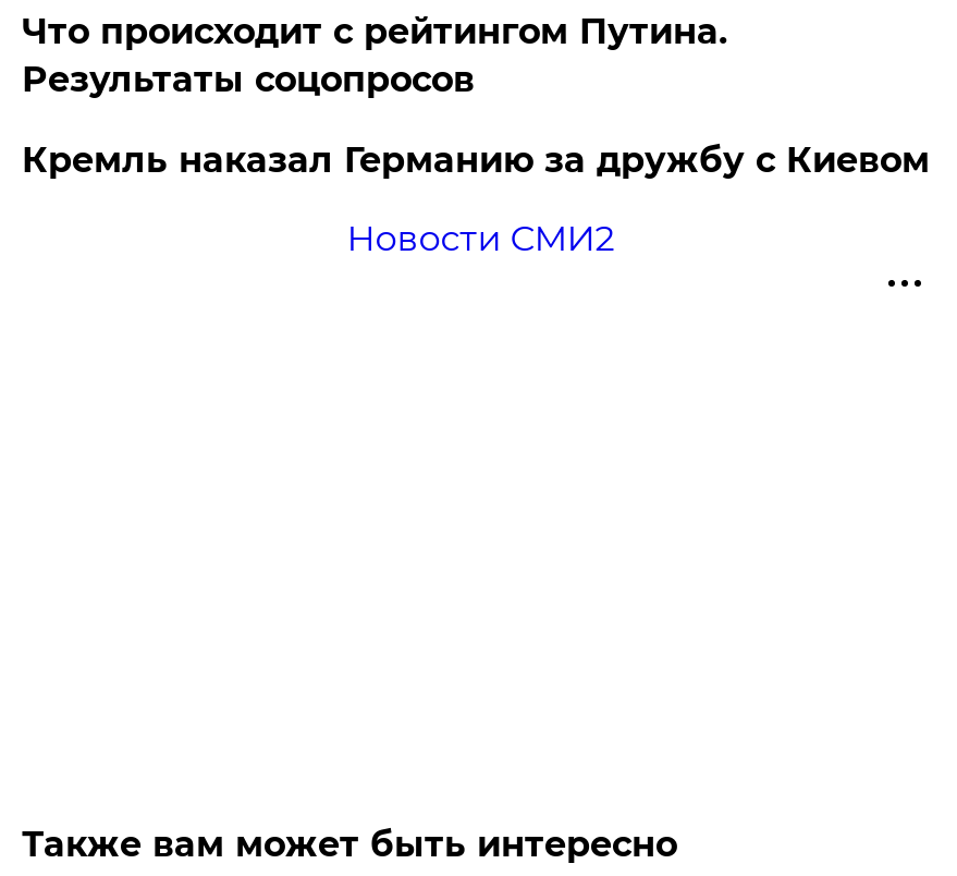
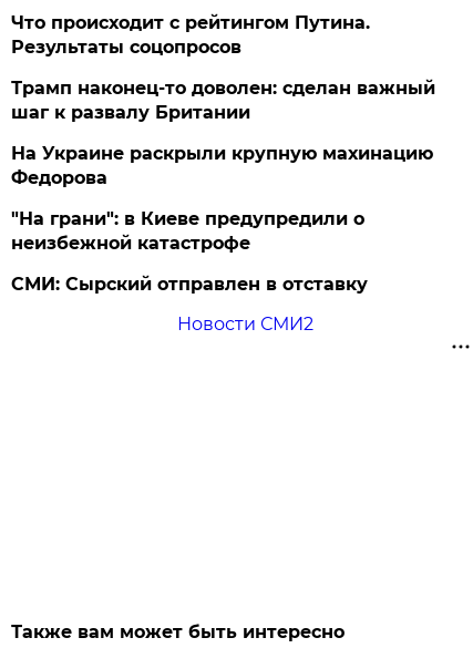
[22,140,930,181] Кремль наказал Германию за дружбу с Киевом -> [12,78,436,295] Трамп наконец-то доволен: сделан важный | шаг к развалу Британии | На Украине раскрыли крупную махинацию | Федорова | "На грани": в Киеве предупредили о | неизбежной катастрофе | СМИ: Сырский отправлен в отставку

